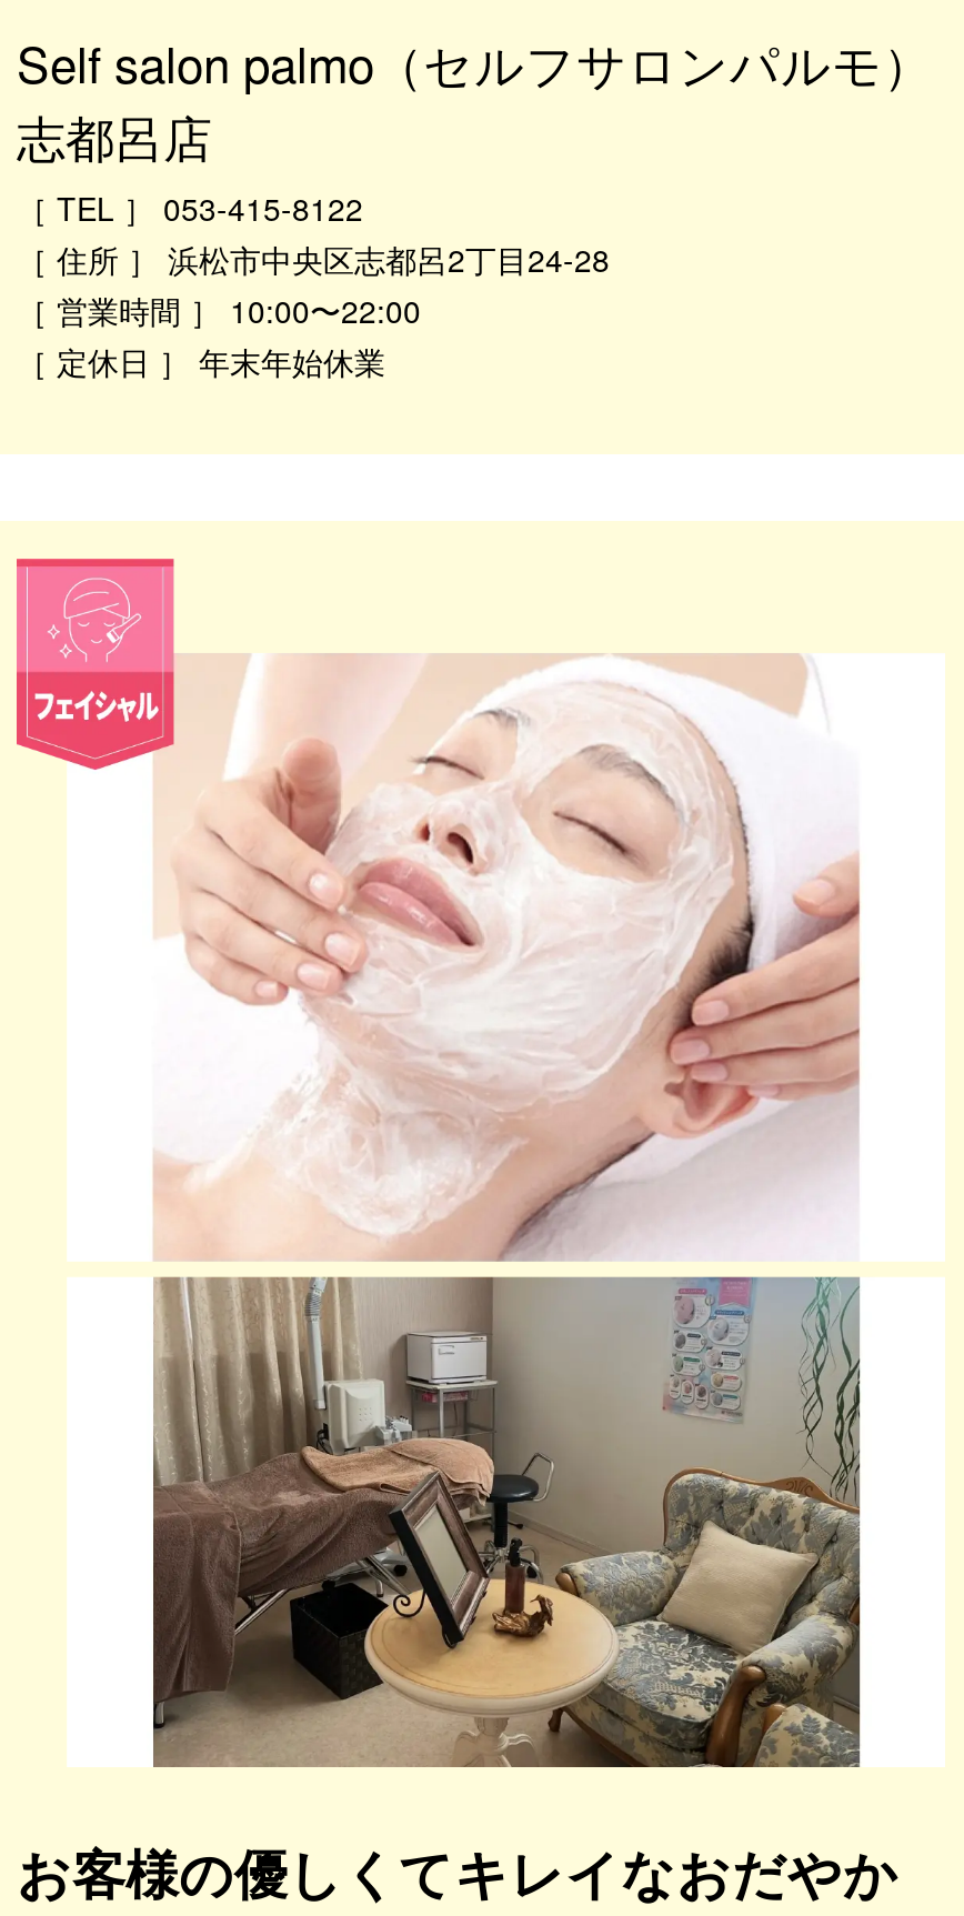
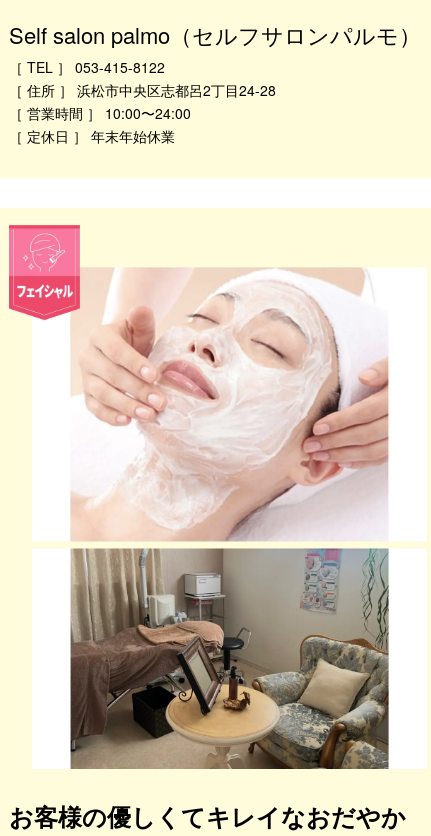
[17,102,212,170] 志都呂店 -> none
[17,288,421,333] ［ 営業時間 ］ 10:00〜22:00 -> [9,103,191,123] ［ 営業時間 ］ 10:00〜24:00

